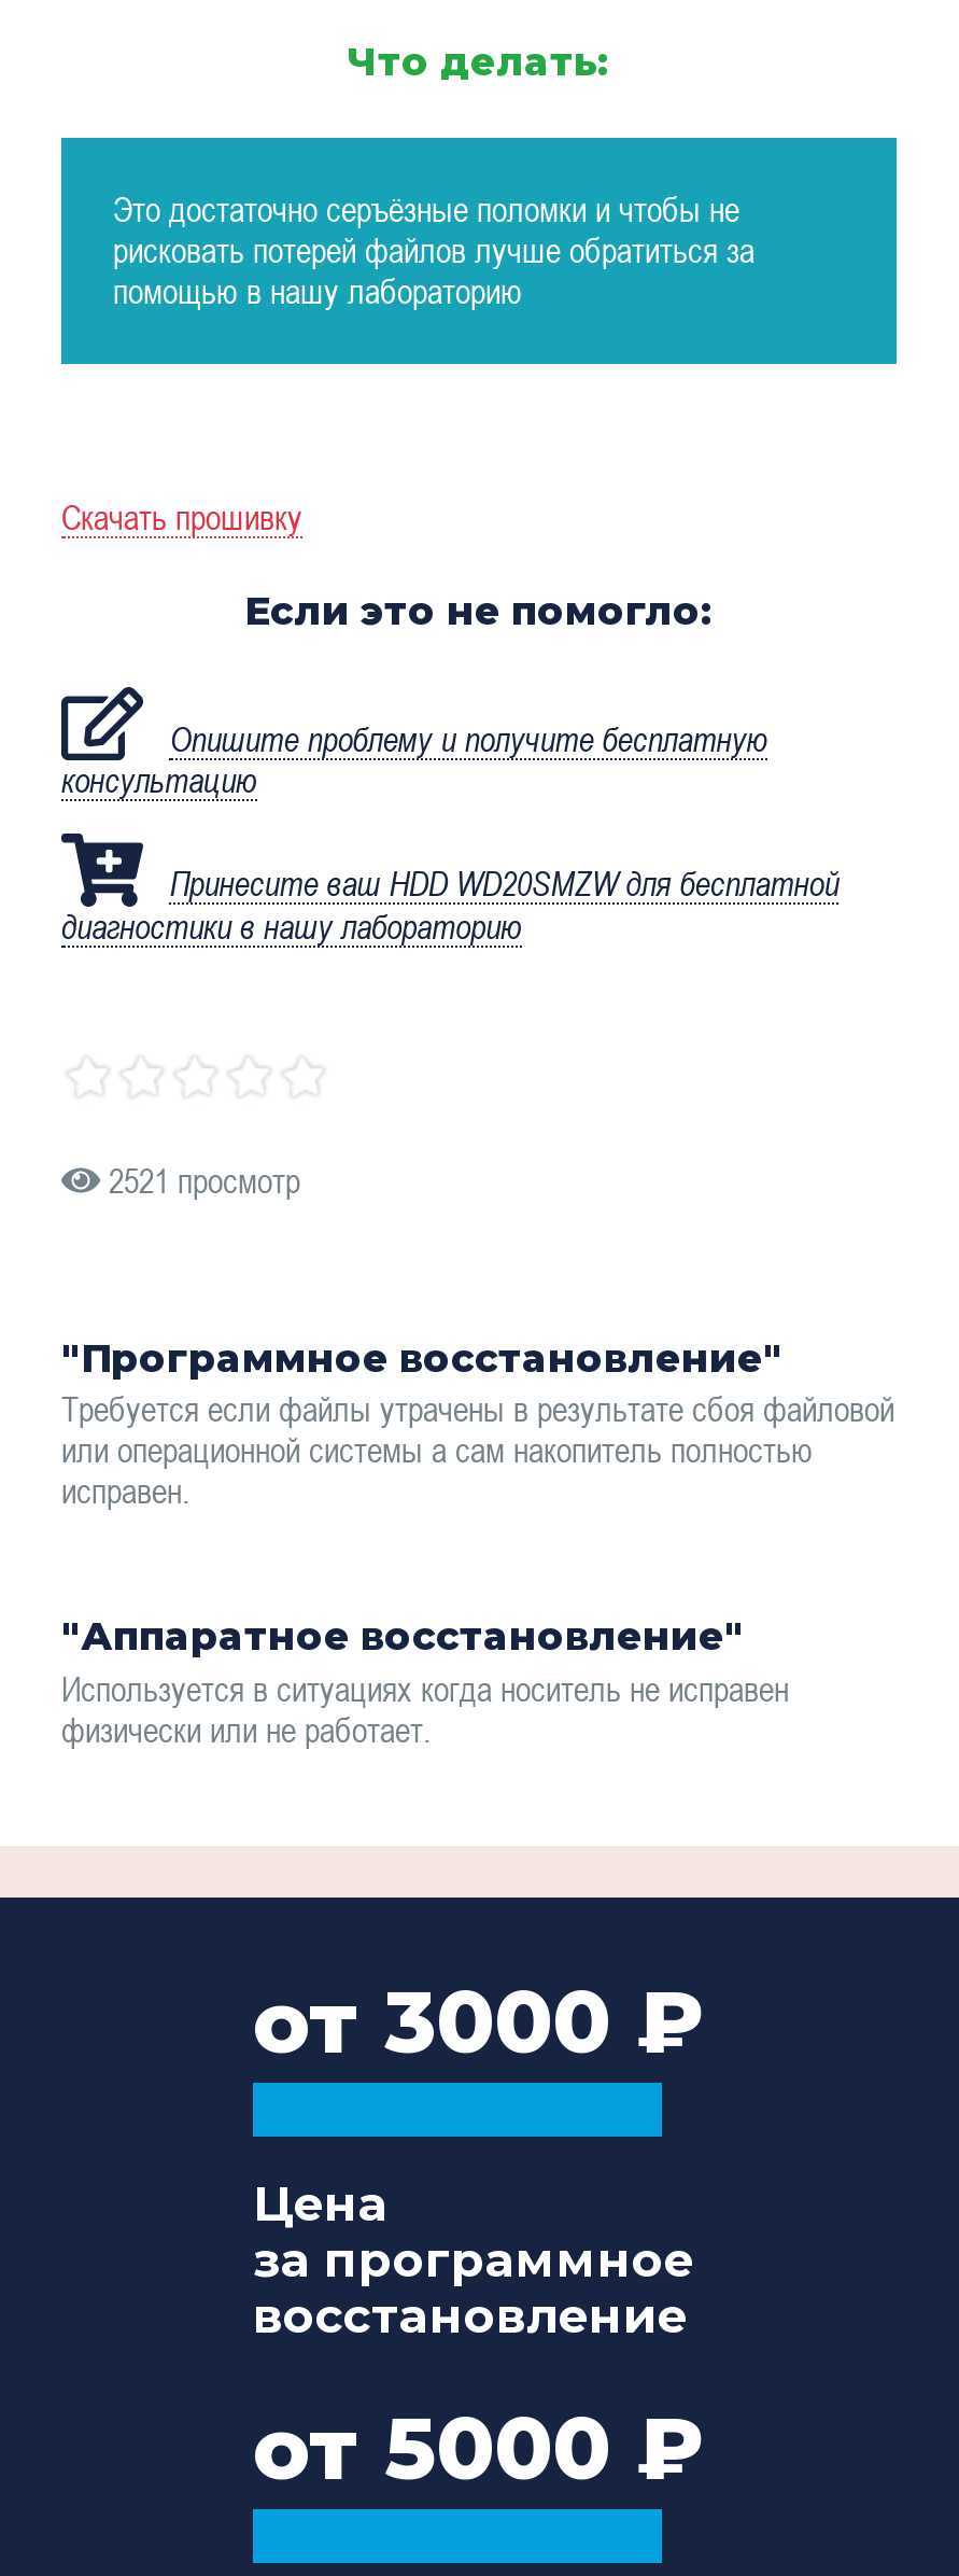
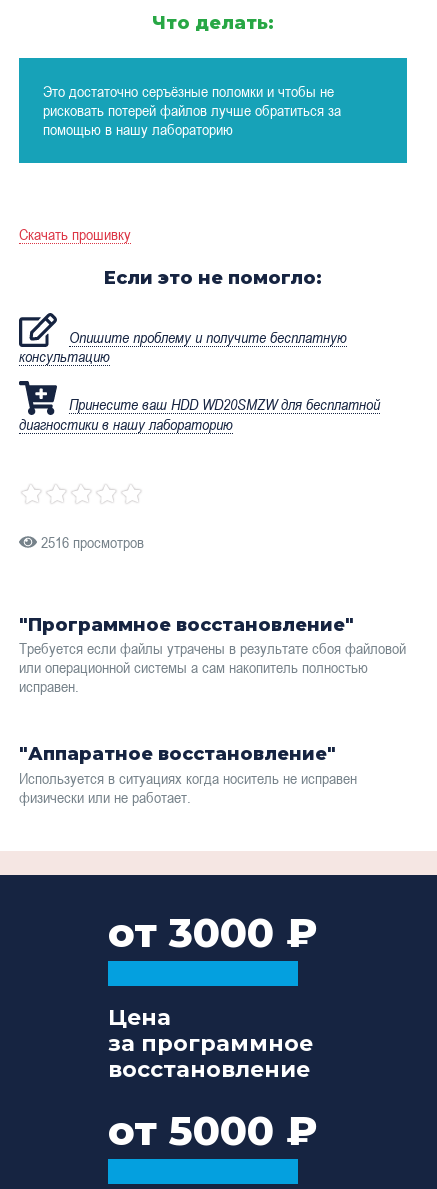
[100,1160,300,1199] 2521 просмотр -> [37,533,144,551] 2516 просмотров

